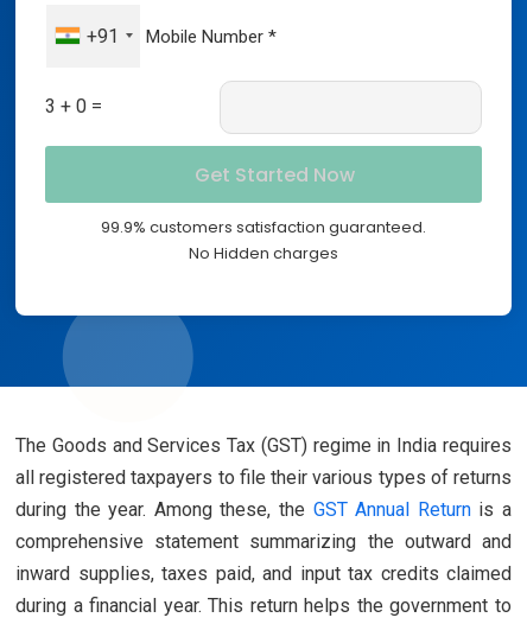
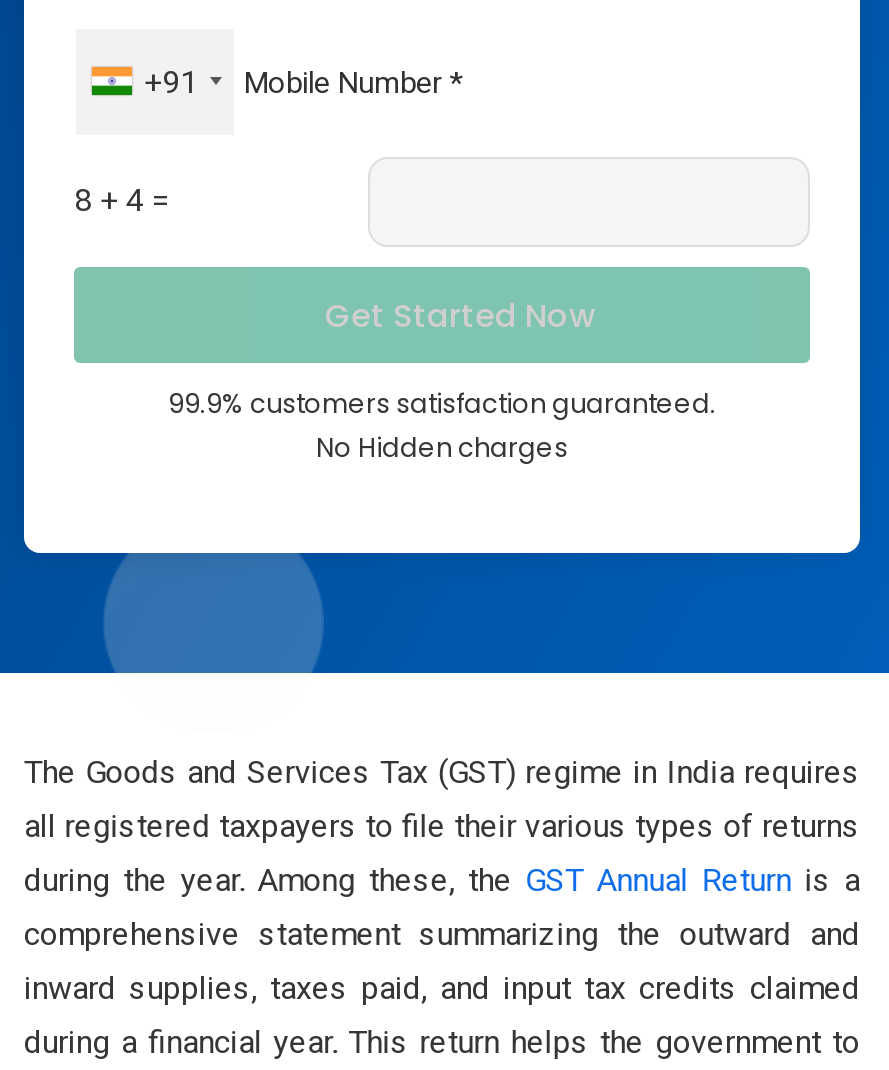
[45,94,102,117] 3 + 0 = -> [74,180,170,218] 8 + 4 =

